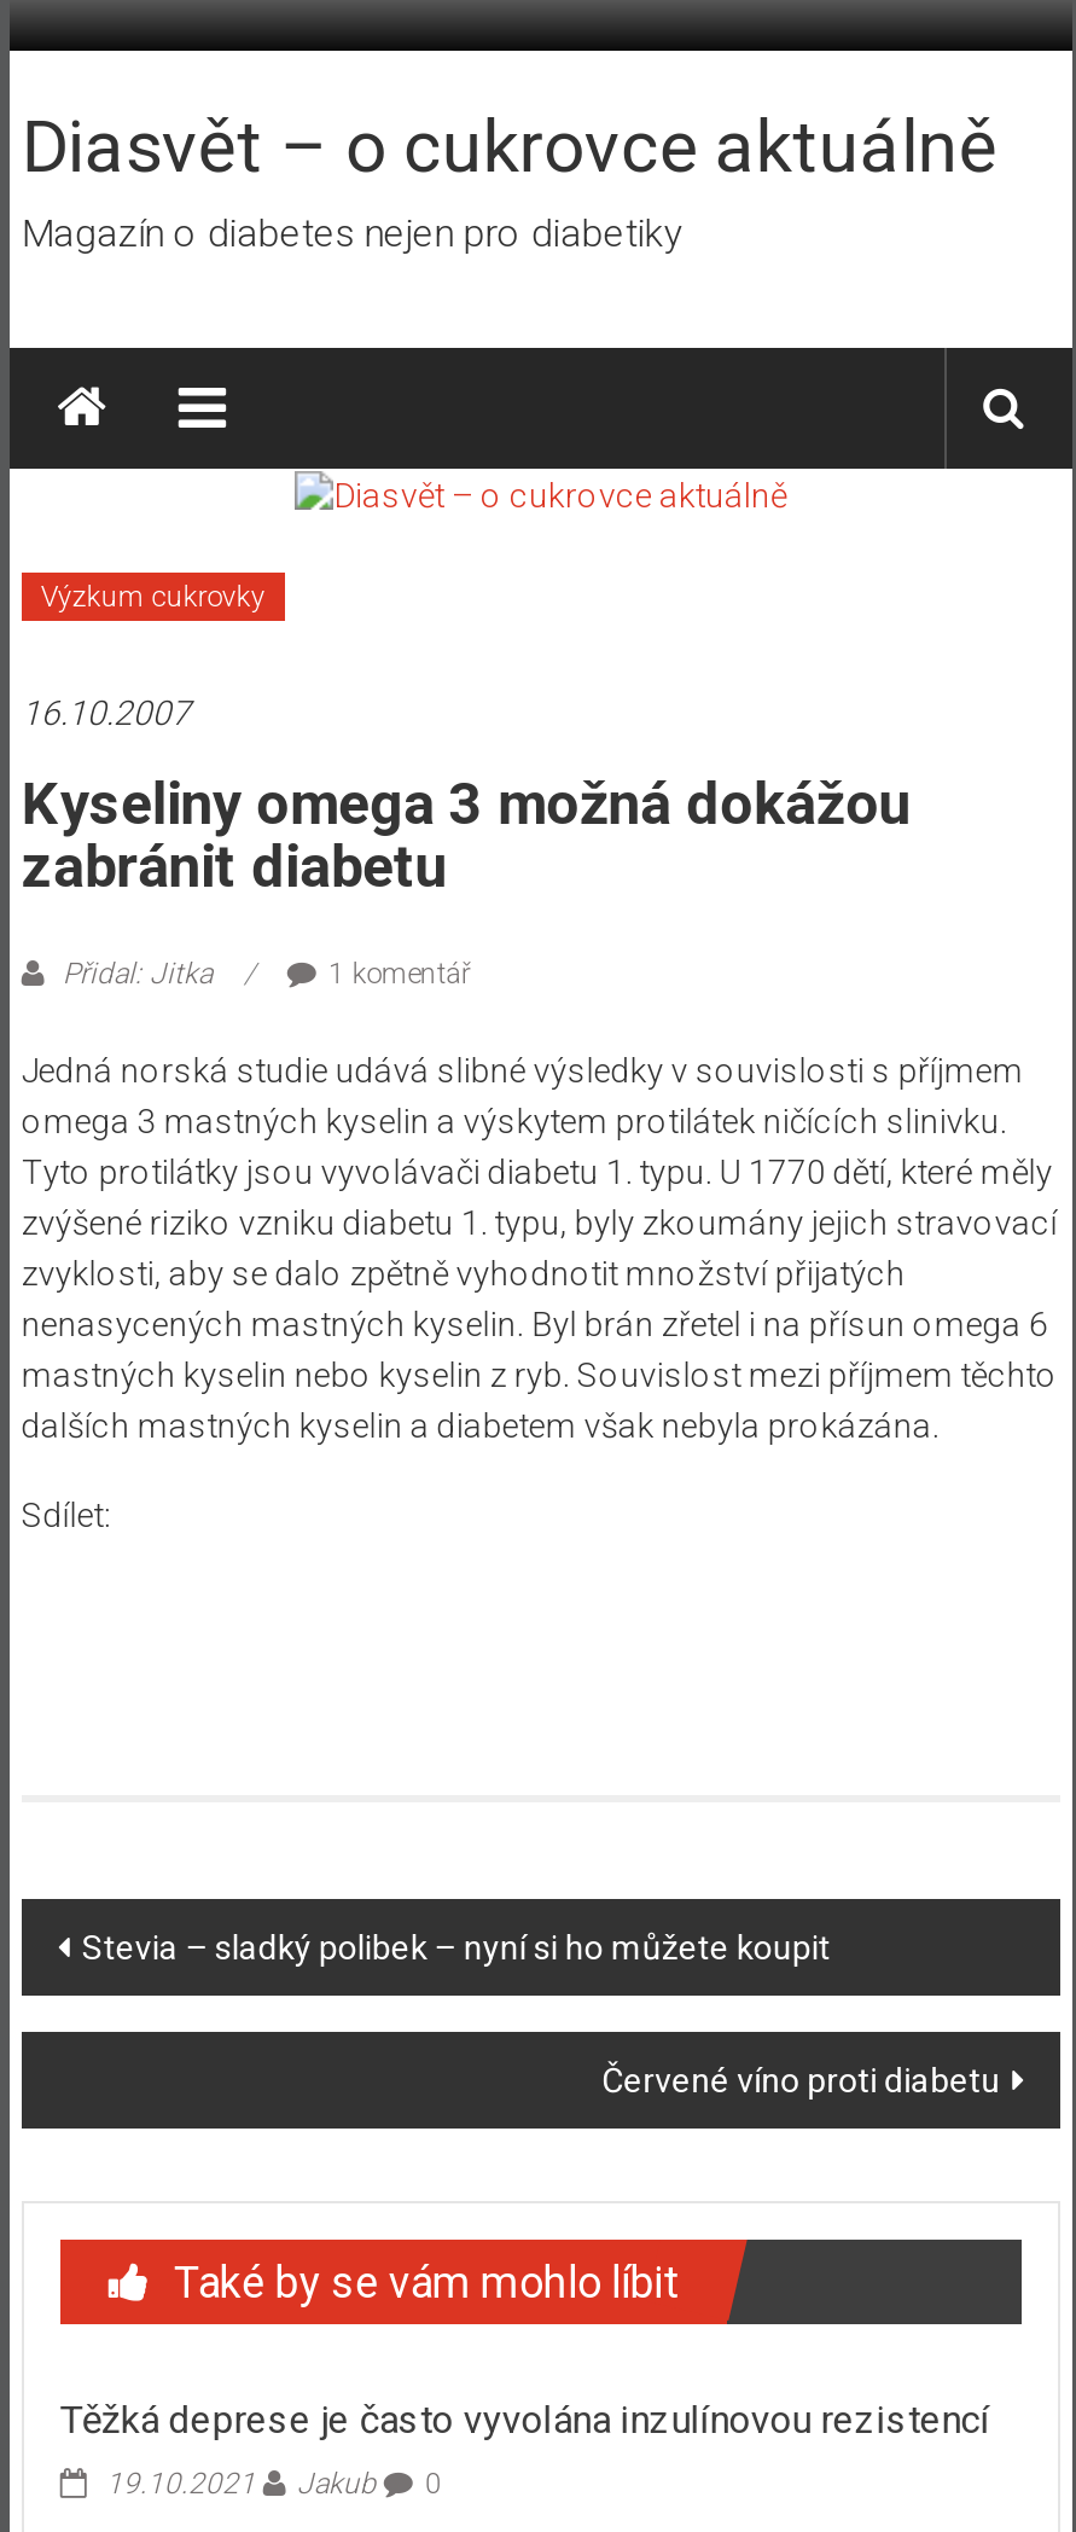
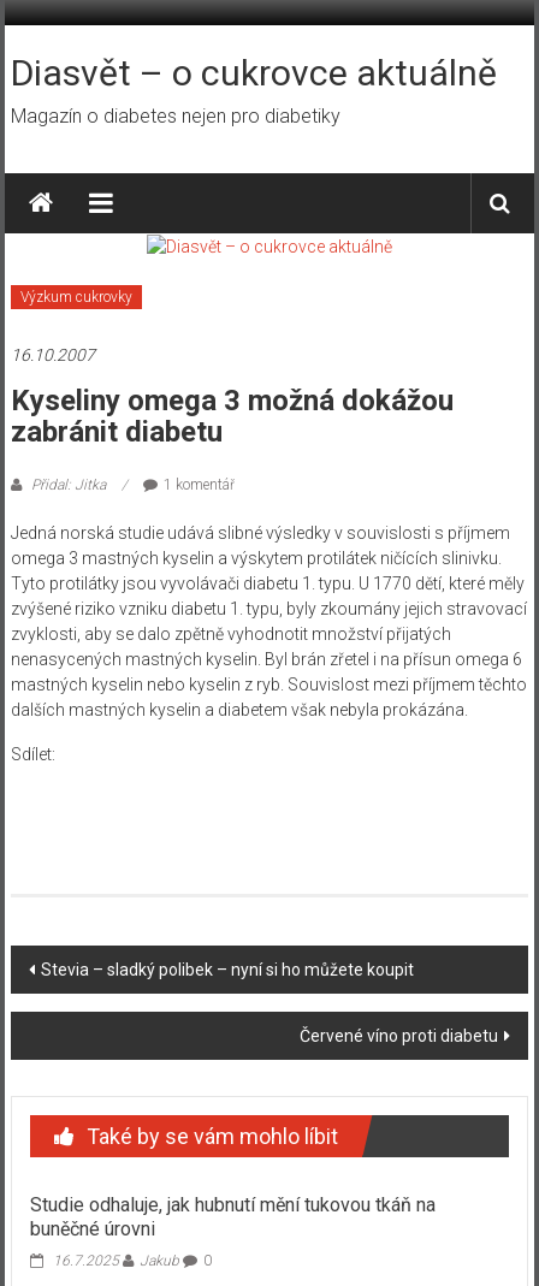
[60,2396,990,2442] Těžká deprese je často vyvolána inzulínovou rezistencí -> [30,1193,435,1240] Studie odhaluje, jak hubnutí mění tukovou tkáň na | buněčné úrovni
[106,2466,442,2500] 19.10.2021 Jakub 0 -> [53,1252,212,1269] 16.7.2025 Jakub 0

